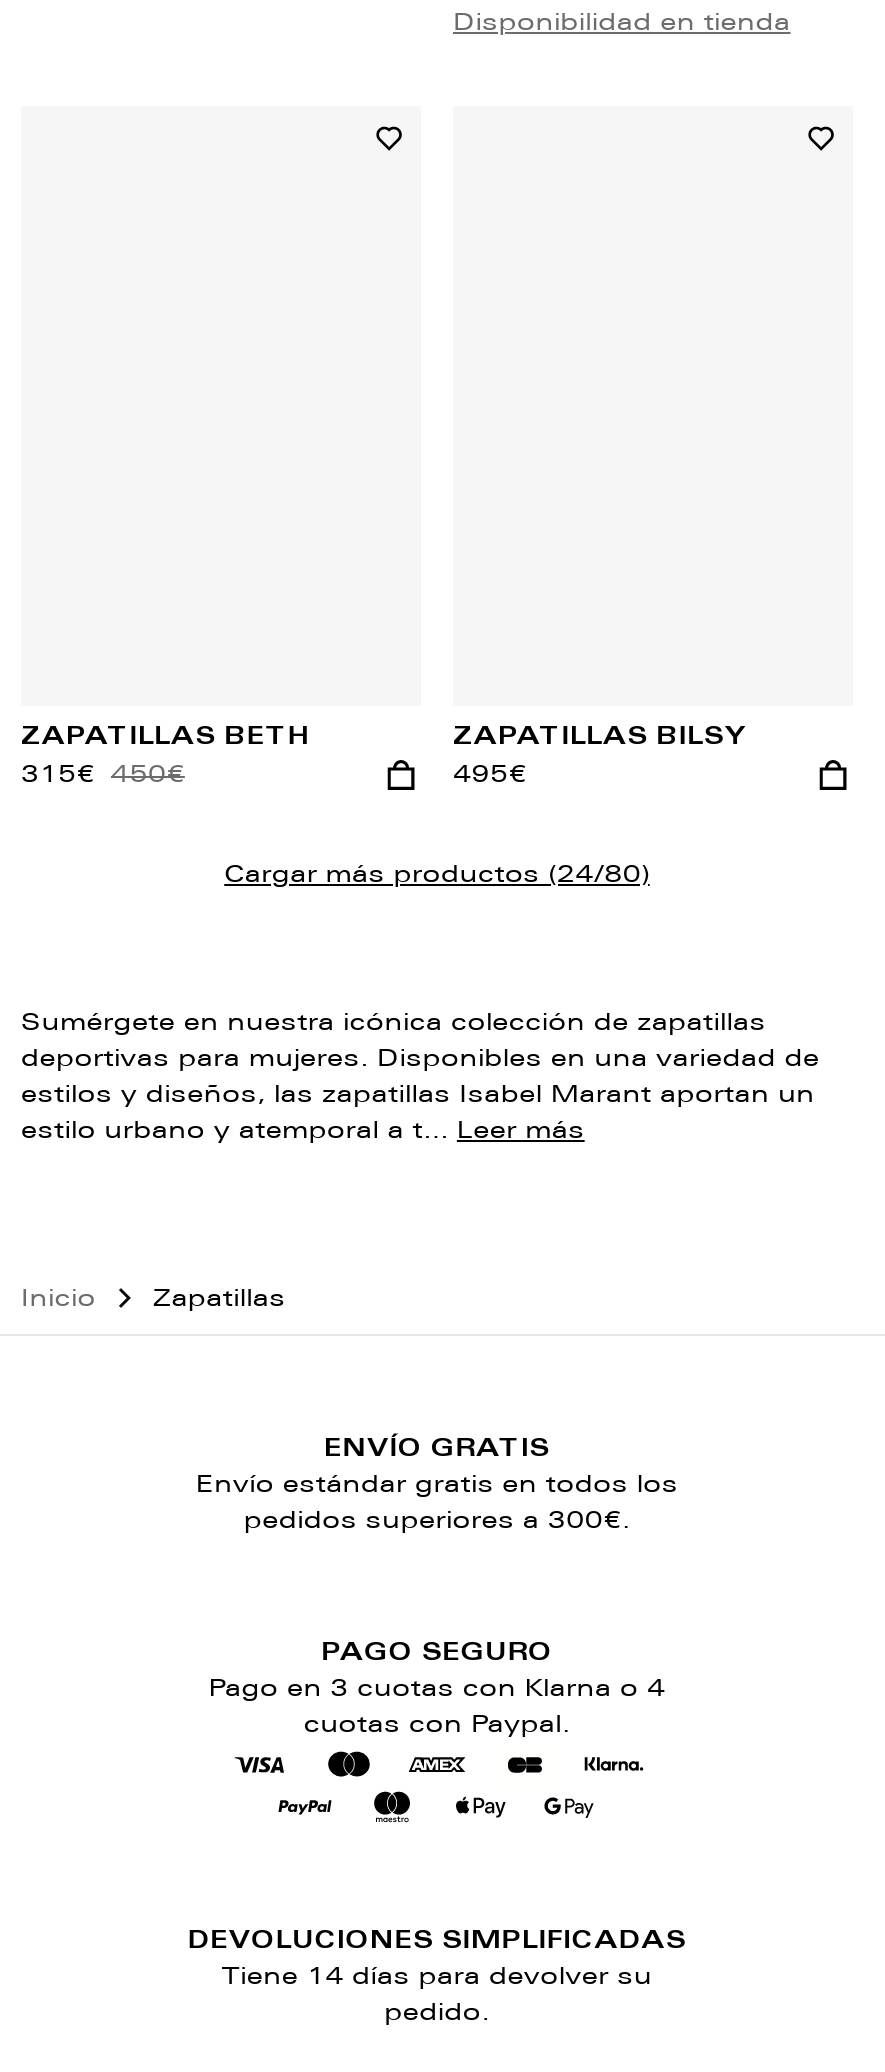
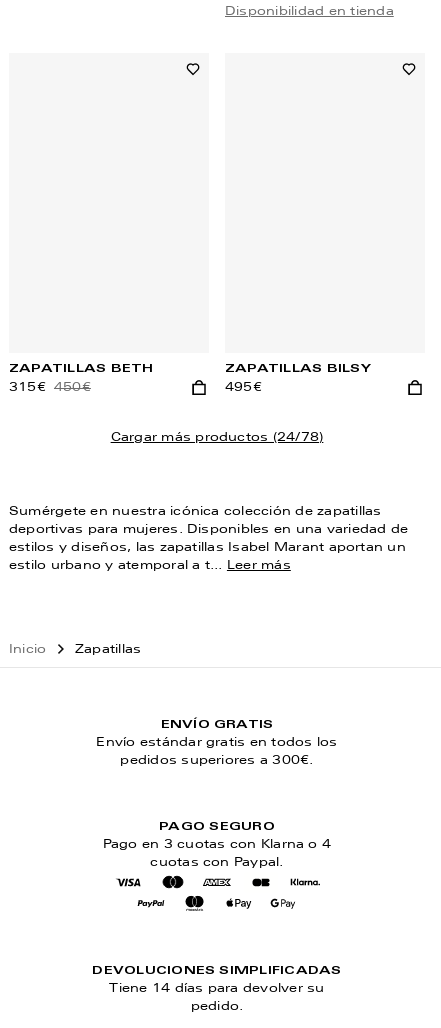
[224,864,650,888] Cargar más productos (24/80) -> [111,432,323,444] Cargar más productos (24/78)

